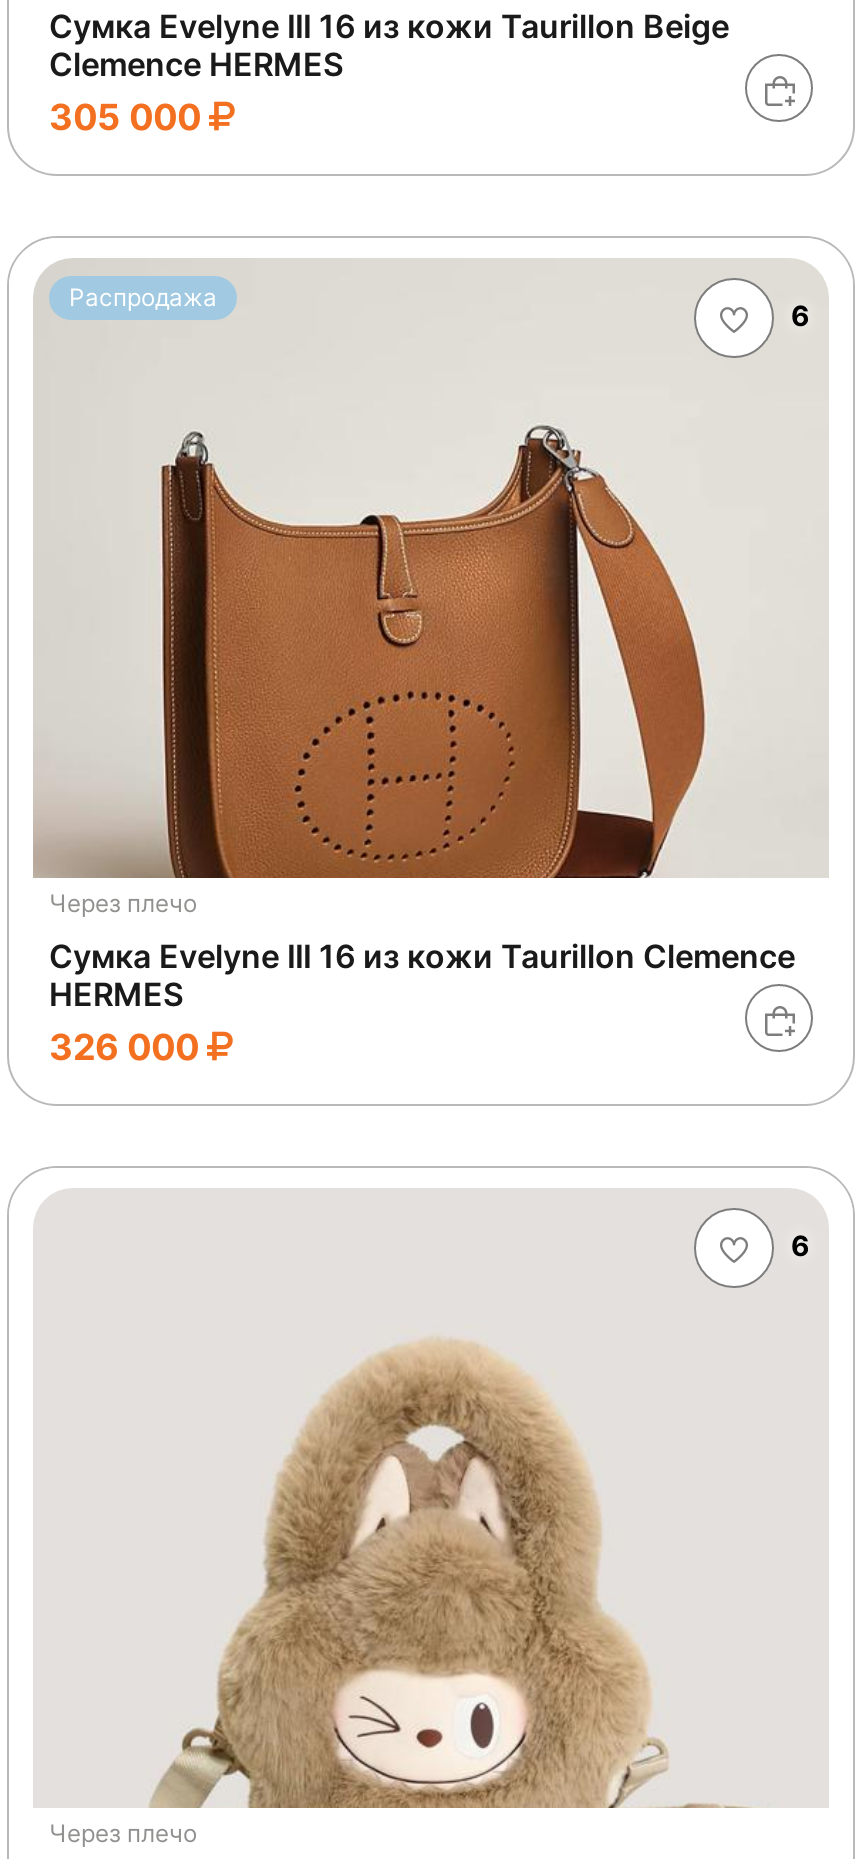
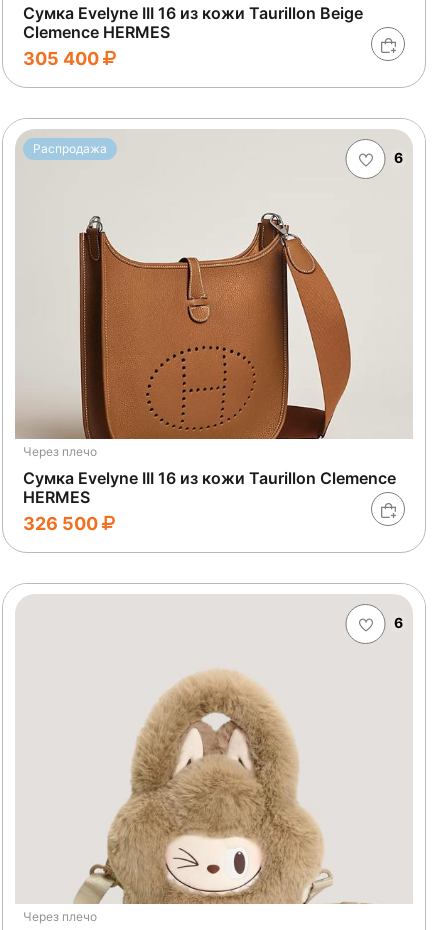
[49,96,209,138] 305 000 -> [23,48,103,69] 305 400
[49,1026,207,1068] 326 000 -> [23,513,102,534] 326 500

